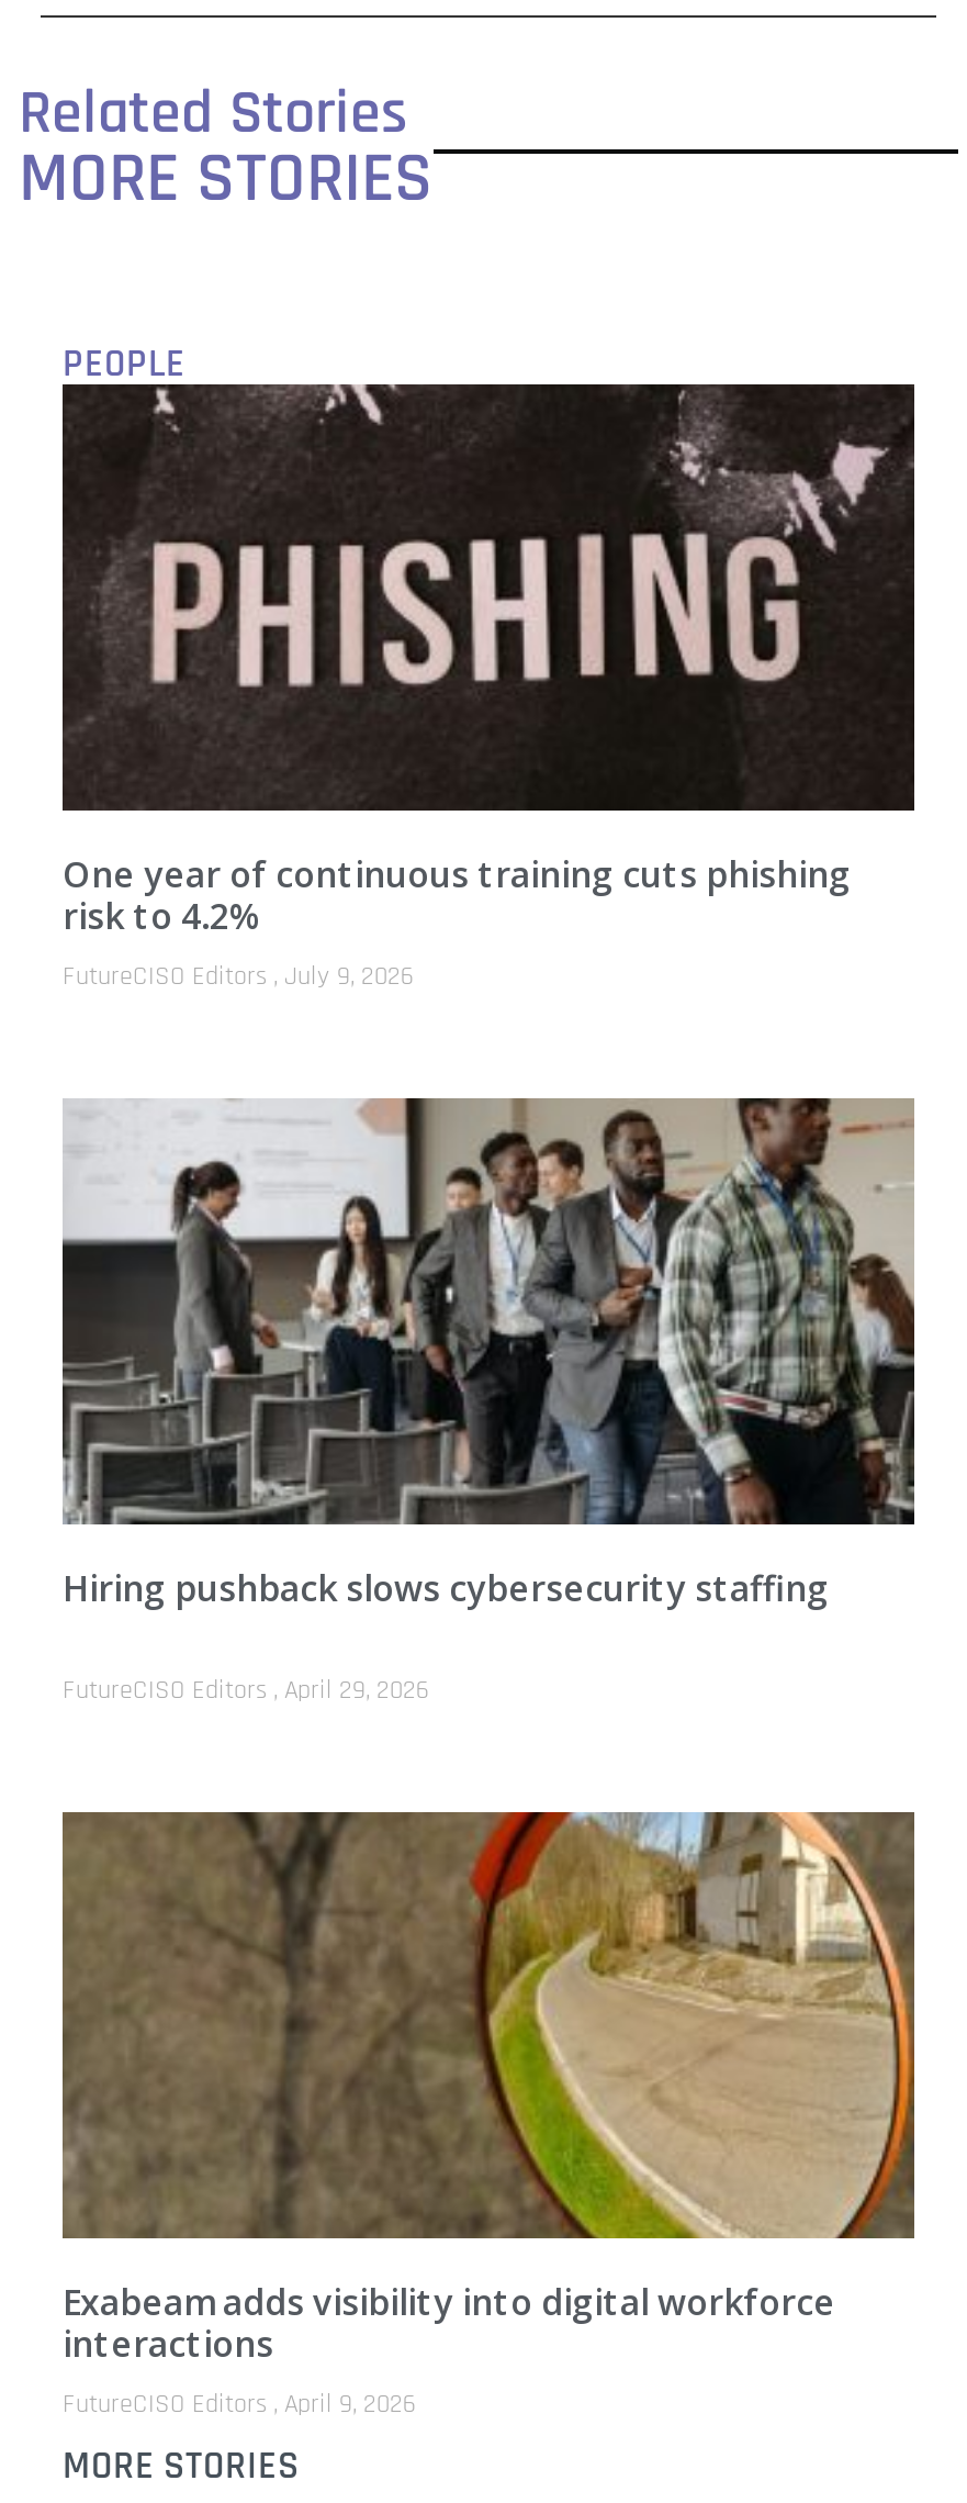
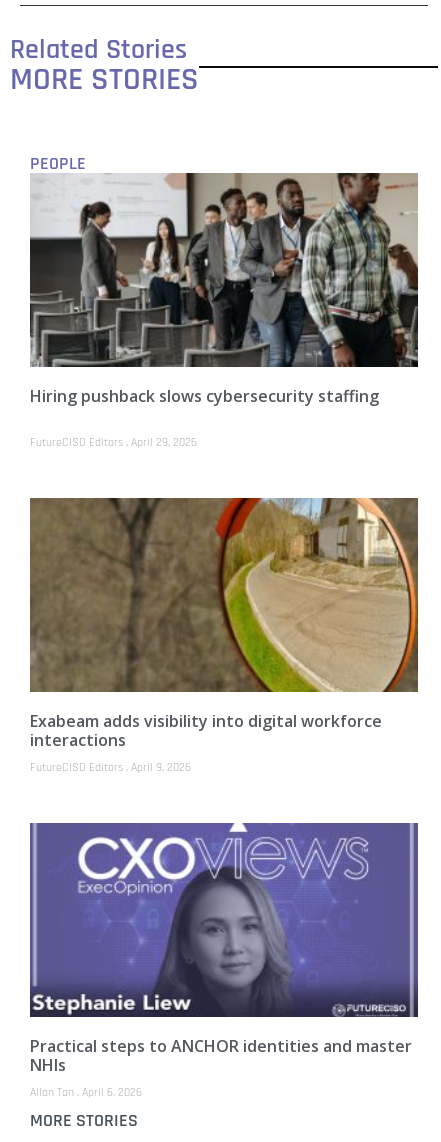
[60,382,914,992] [image] | One year of continuous training cuts phishing | risk to 4.2% | FutureCISO Editors July 9, 2026 -> none
moved [60,1096,919,2420] -> [29,172,420,775]: [image] | Hiring pushback slows cybersecurity staffing | FutureCISO Editors April 29, 2026 | Exabeam adds visibility into digital workforce | interactions | FutureCISO Editors April 9, 2026
none -> [30,822,419,1100] [image] | Practical steps to ANCHOR identities and master | NHIs | Allan Tan April 6, 2026

